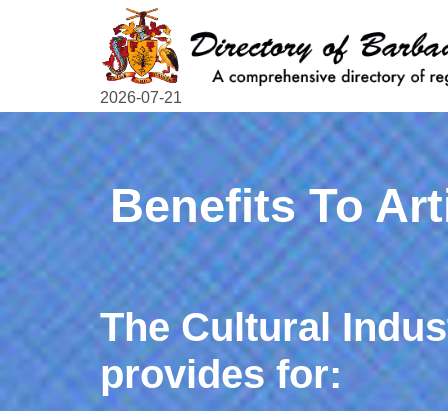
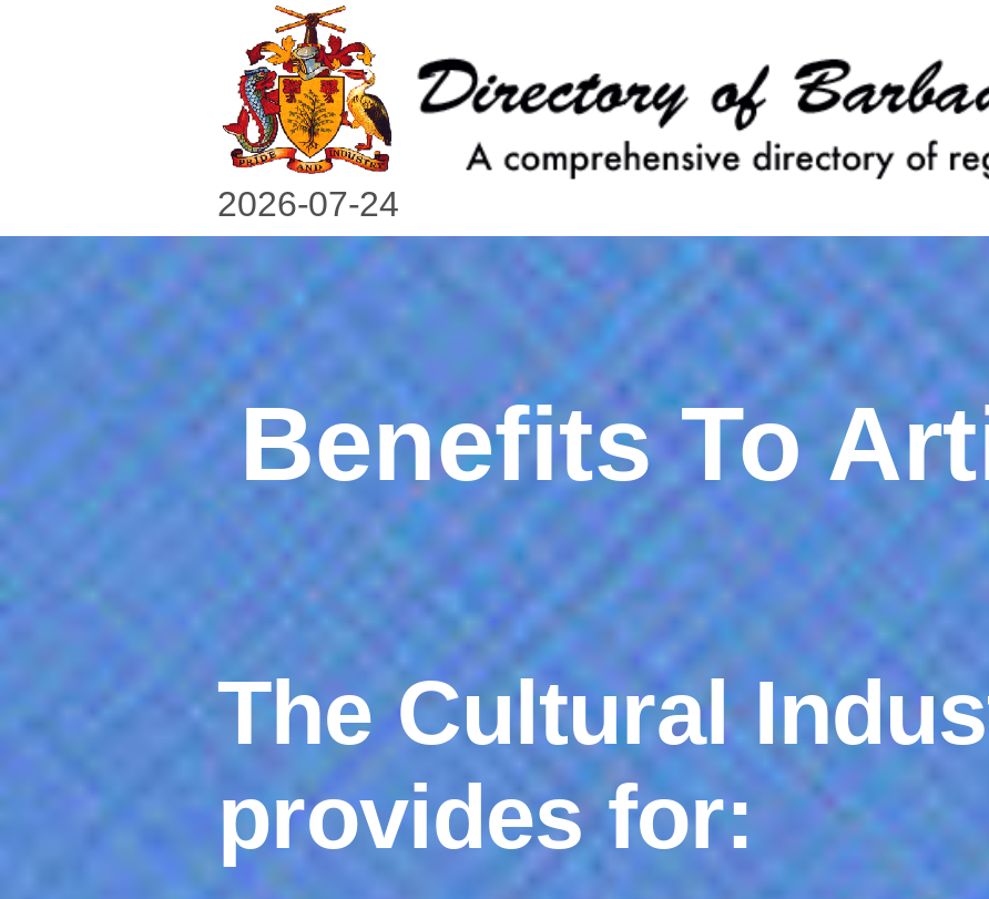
[100,89,182,106] 2026-07-21 -> [217,185,399,223] 2026-07-24

